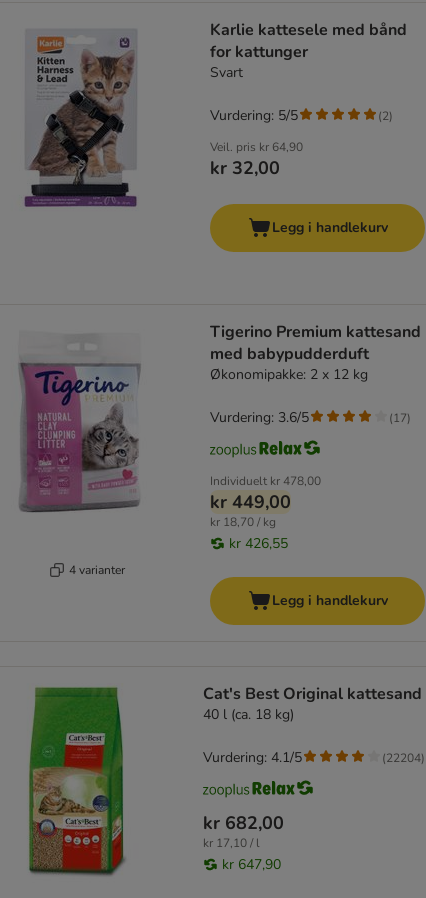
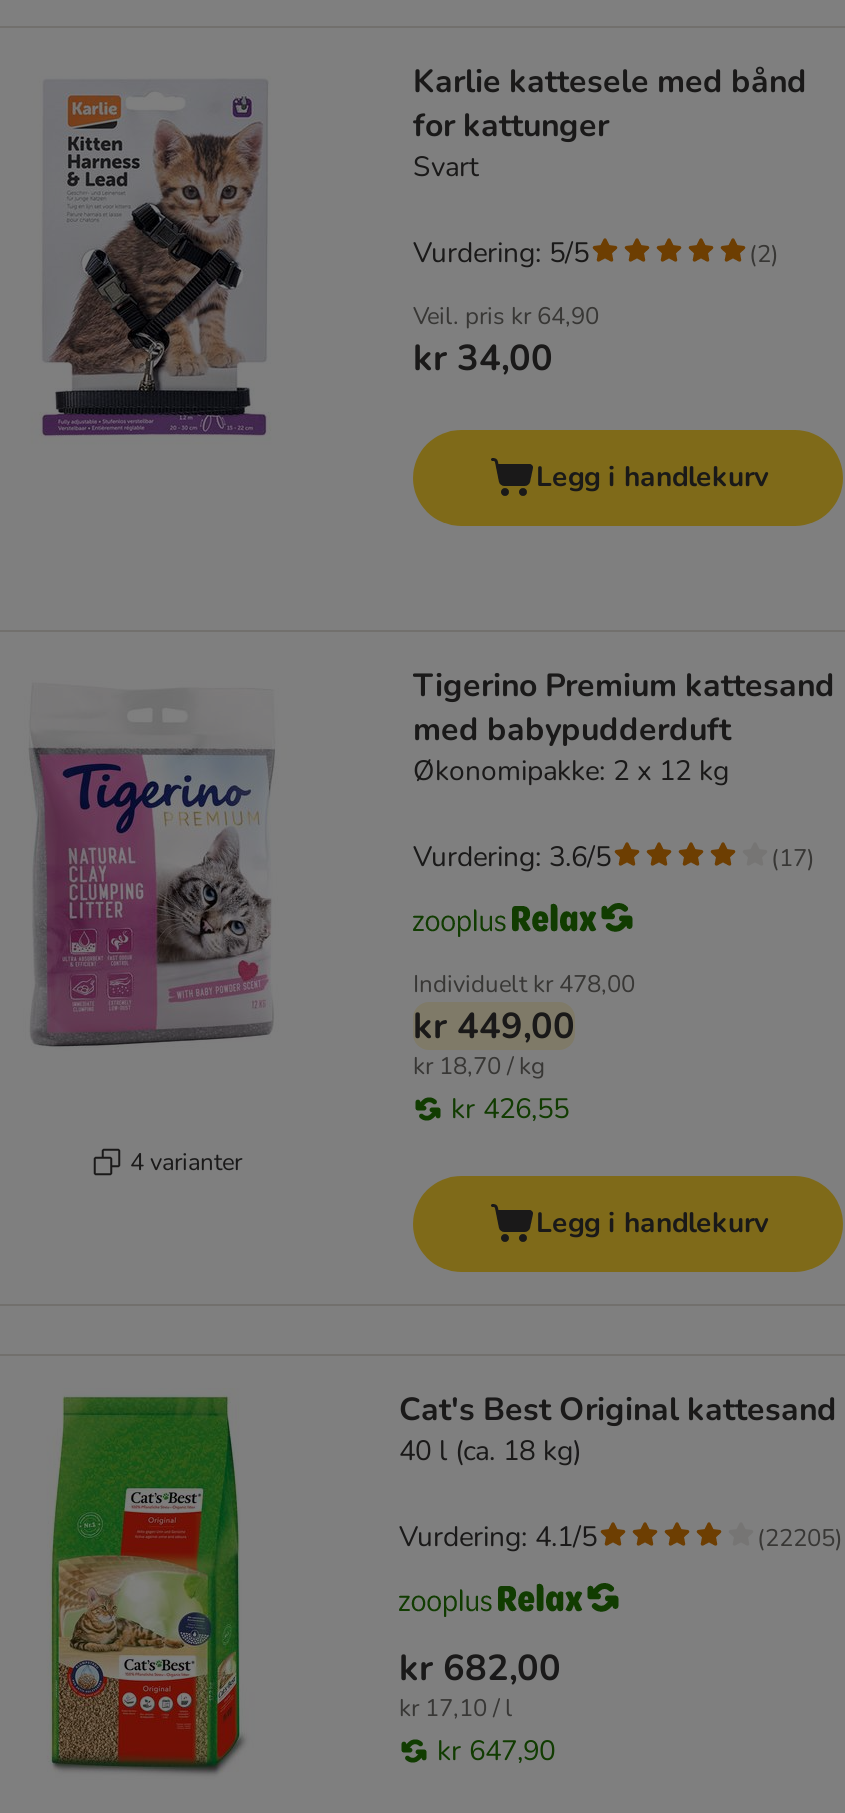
[210,156,280,180] kr 32,00 -> [413,334,553,382] kr 34,00
[382,750,425,766] (22204) -> [757,1521,843,1553] (22205)

